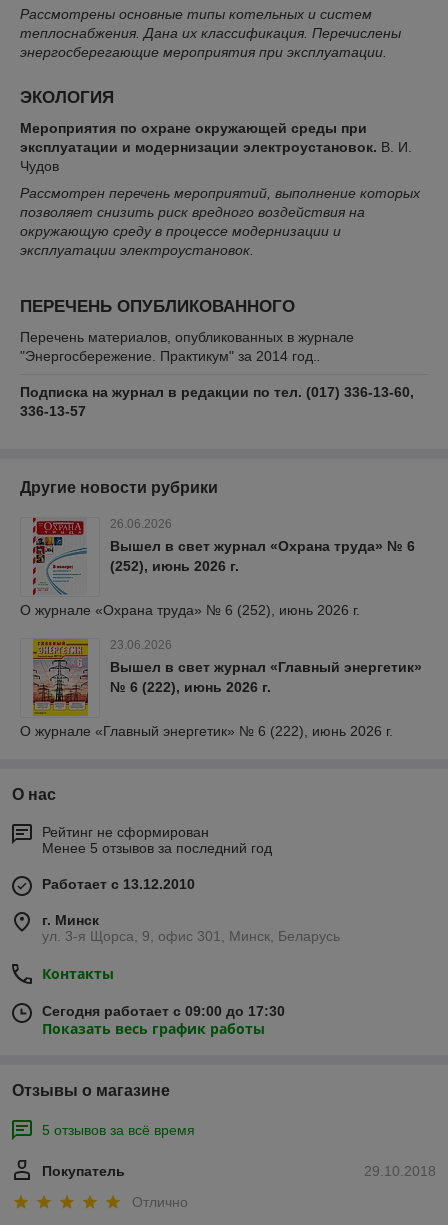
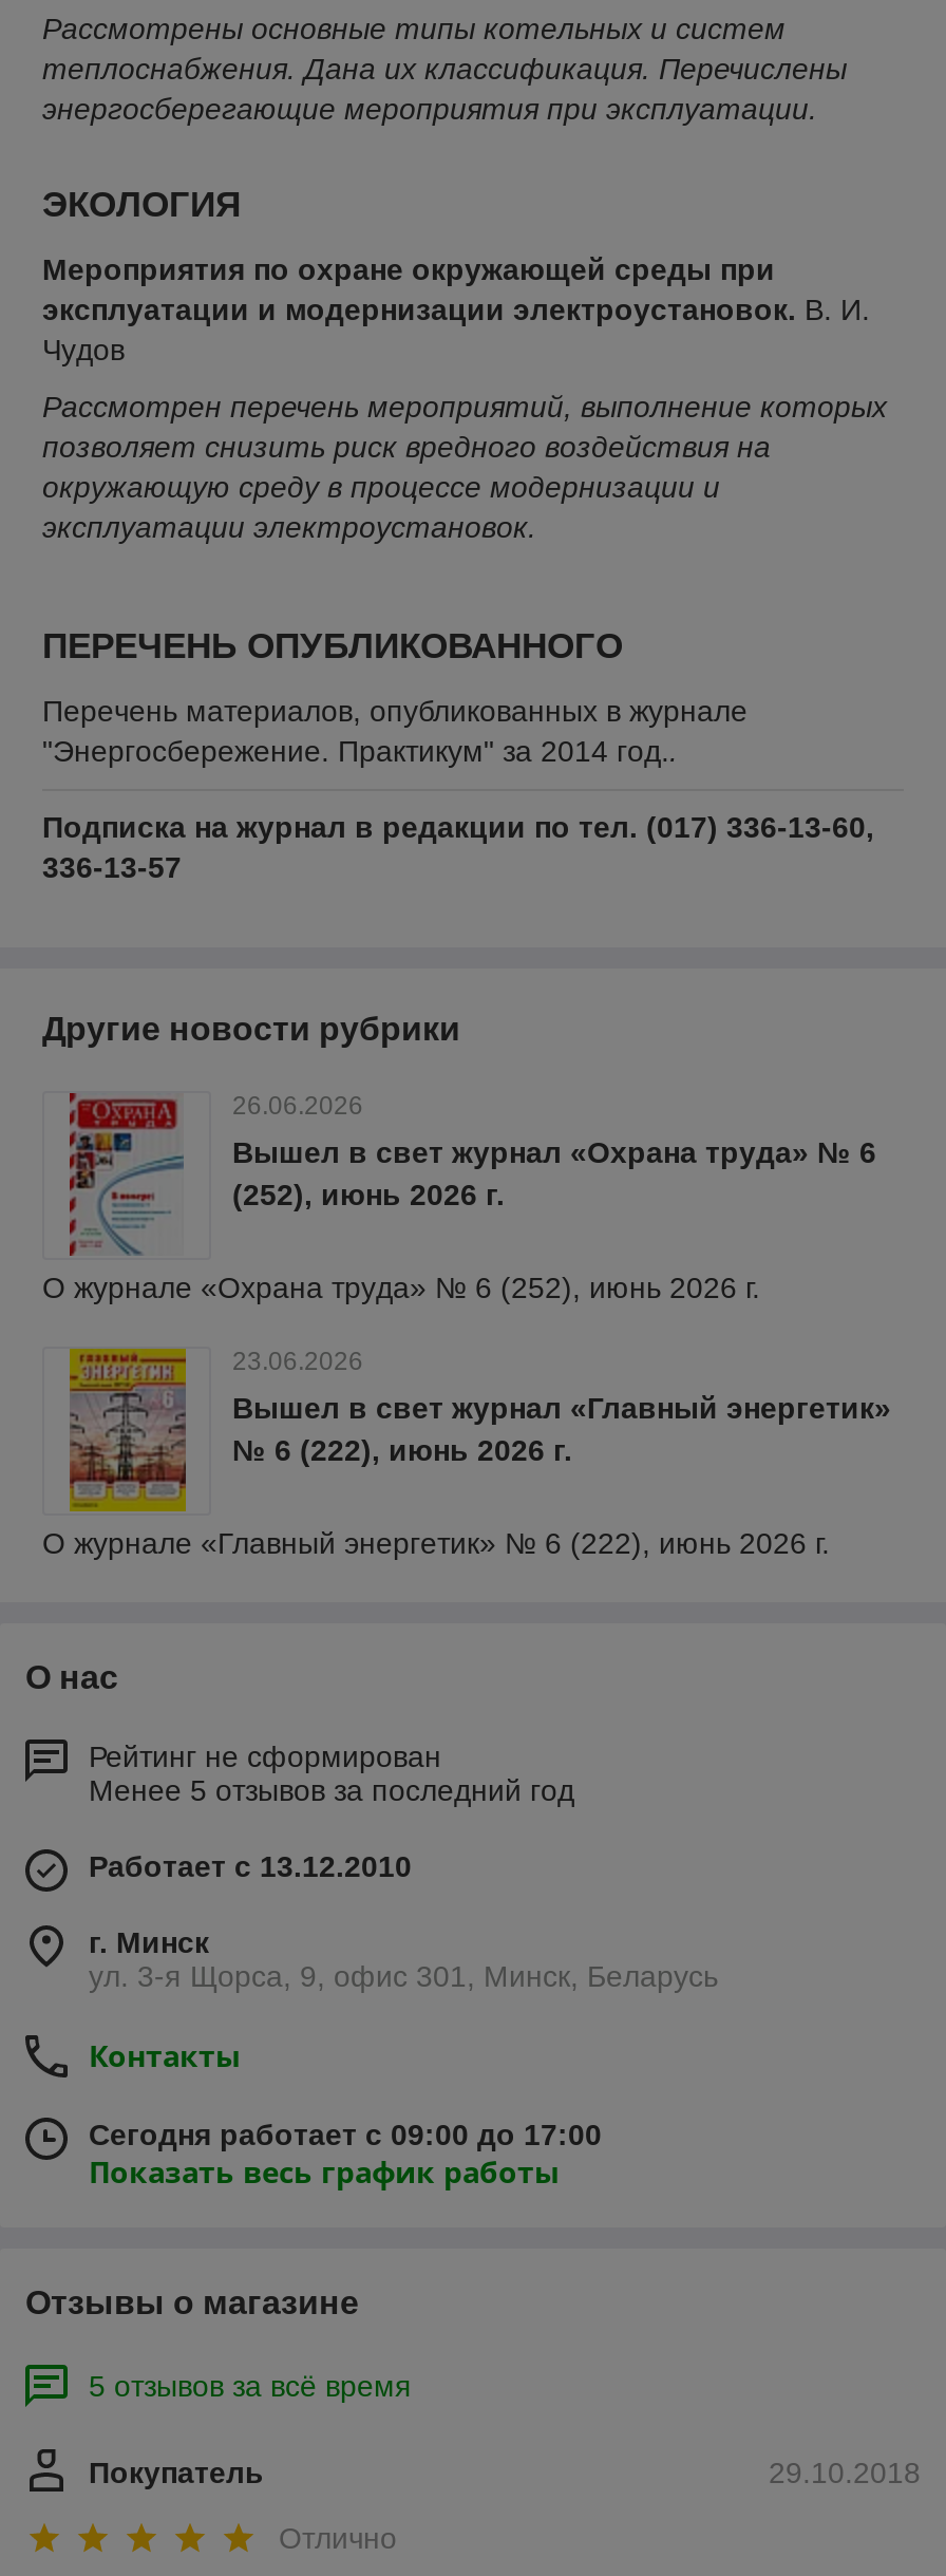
[42,1003,285,1019] Сегодня работает с 09:00 до 17:30 -> [89,2117,602,2151] Сегодня работает с 09:00 до 17:00

